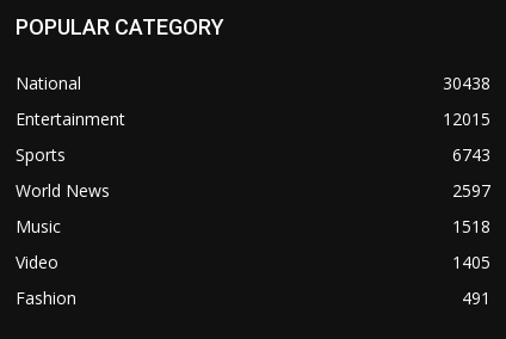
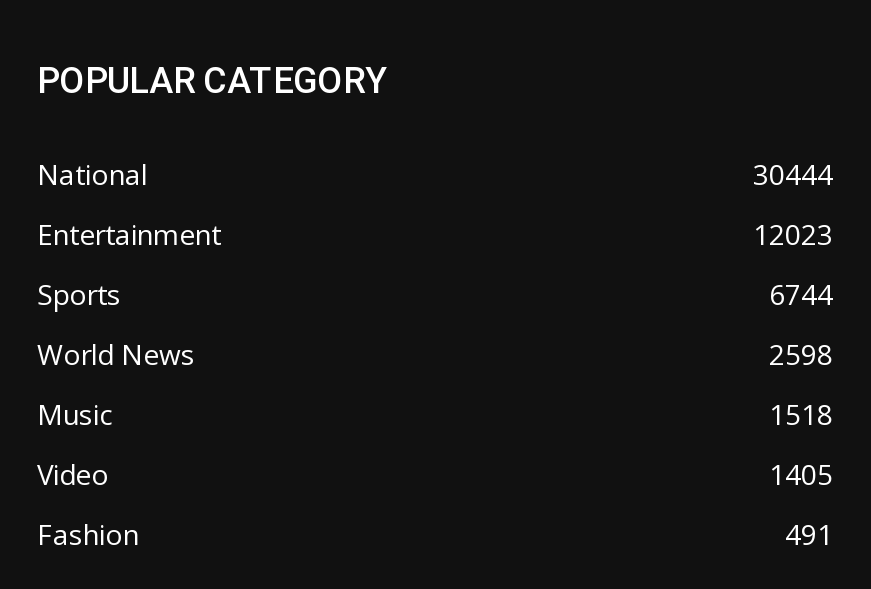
[443,71,490,94] 30438 -> [753,155,833,193] 30444
[443,107,490,130] 12015 -> [753,215,833,253] 12023
[452,143,490,165] 6743 -> [769,275,833,313] 6744
[452,179,490,201] 2597 -> [769,335,833,373] 2598

